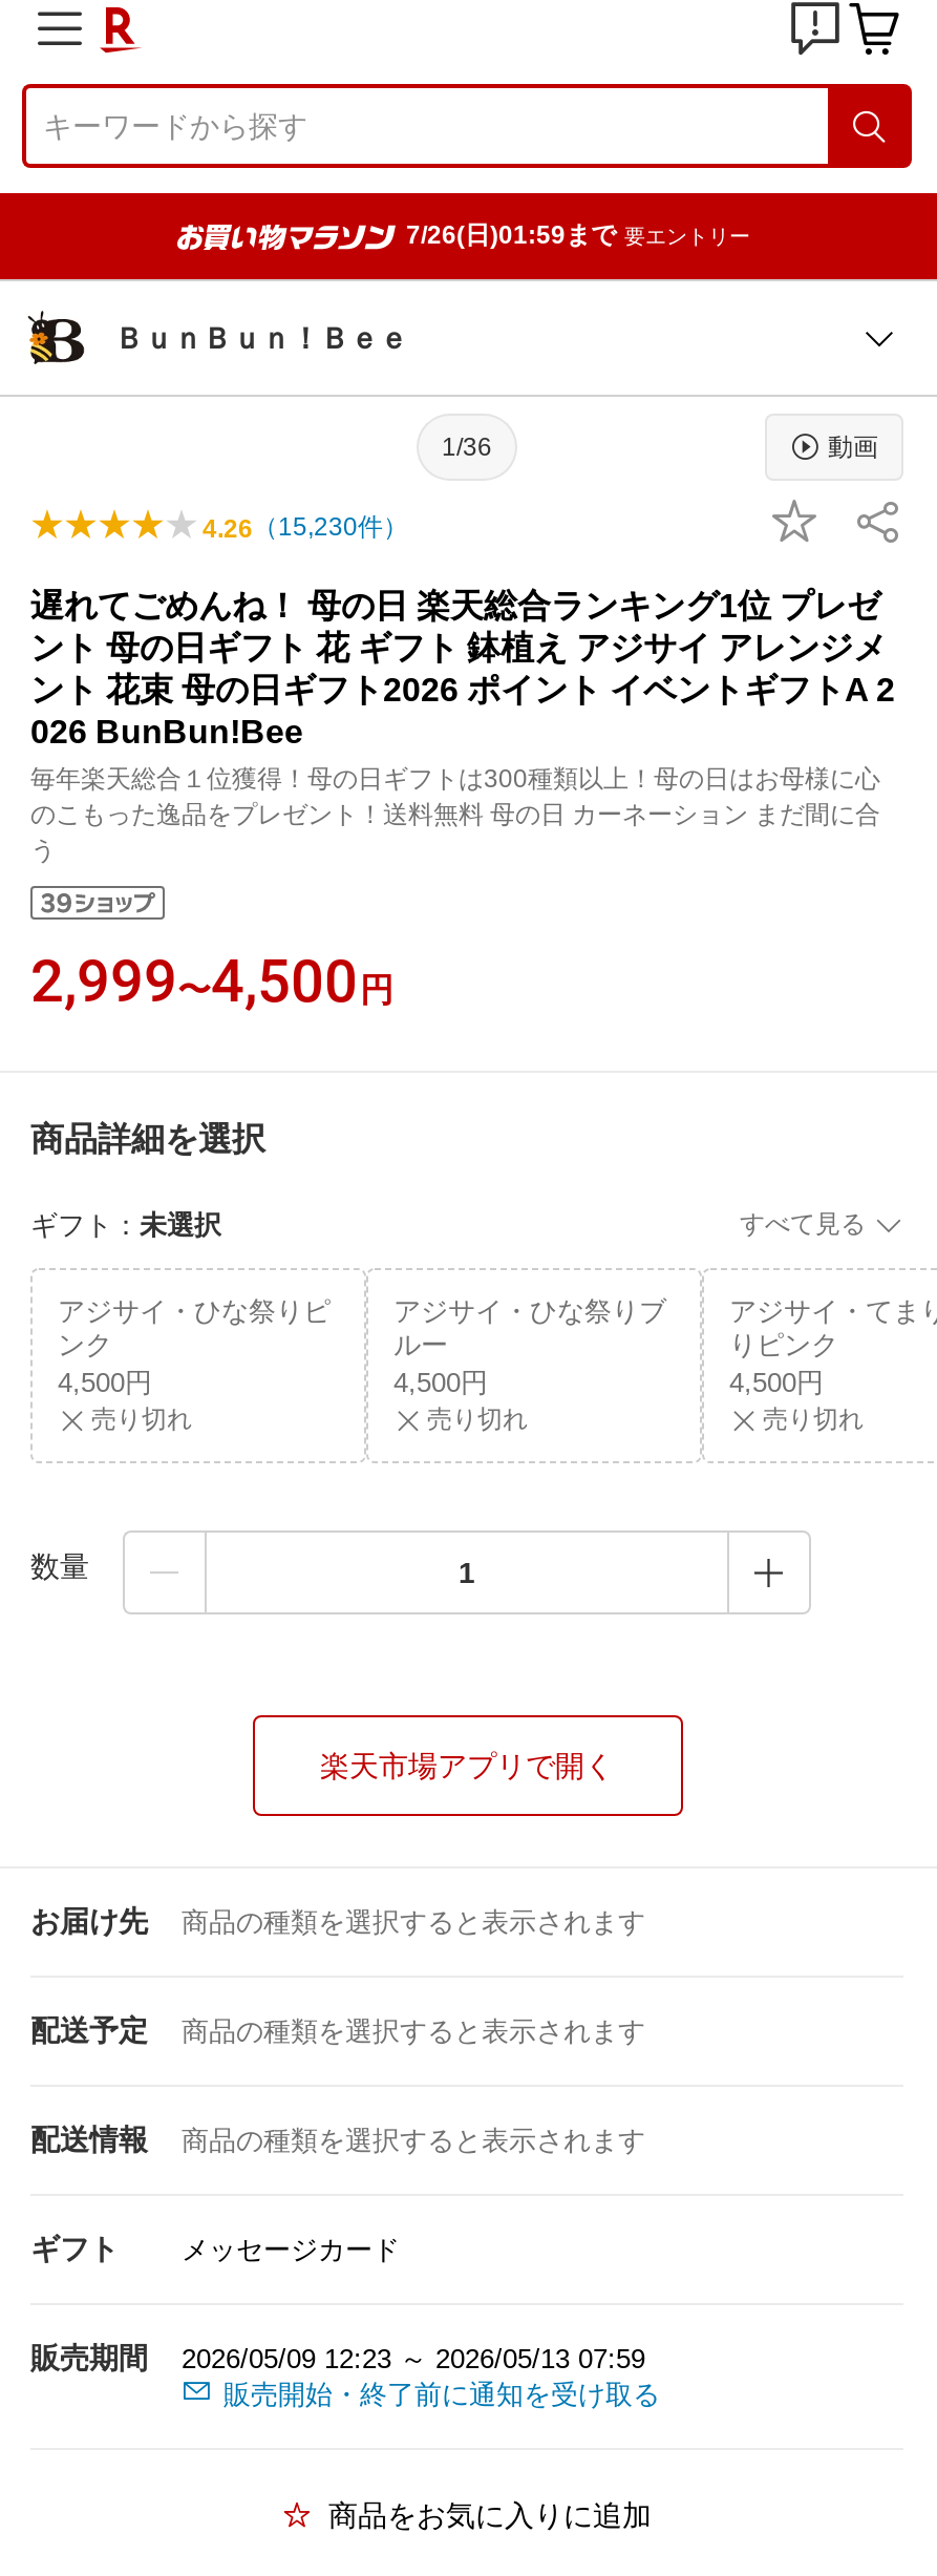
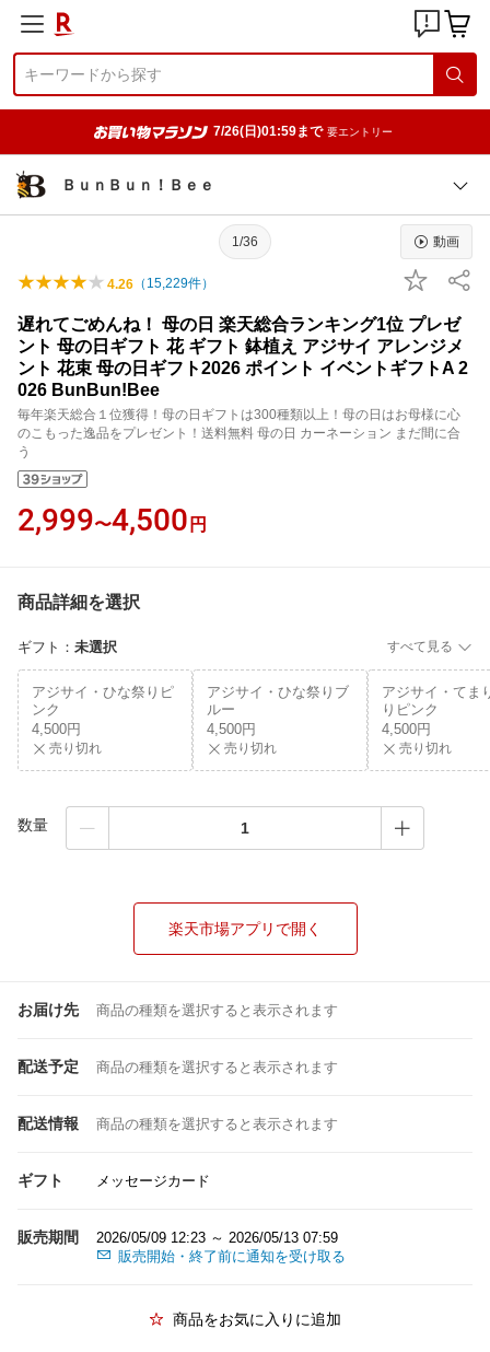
[203,512,408,544] 4.26（15,230件） -> [107,276,214,292] 4.26（15,229件）

